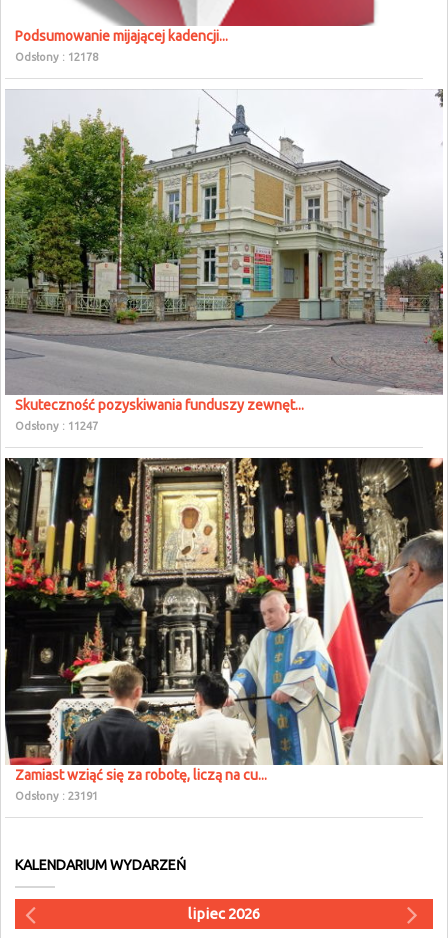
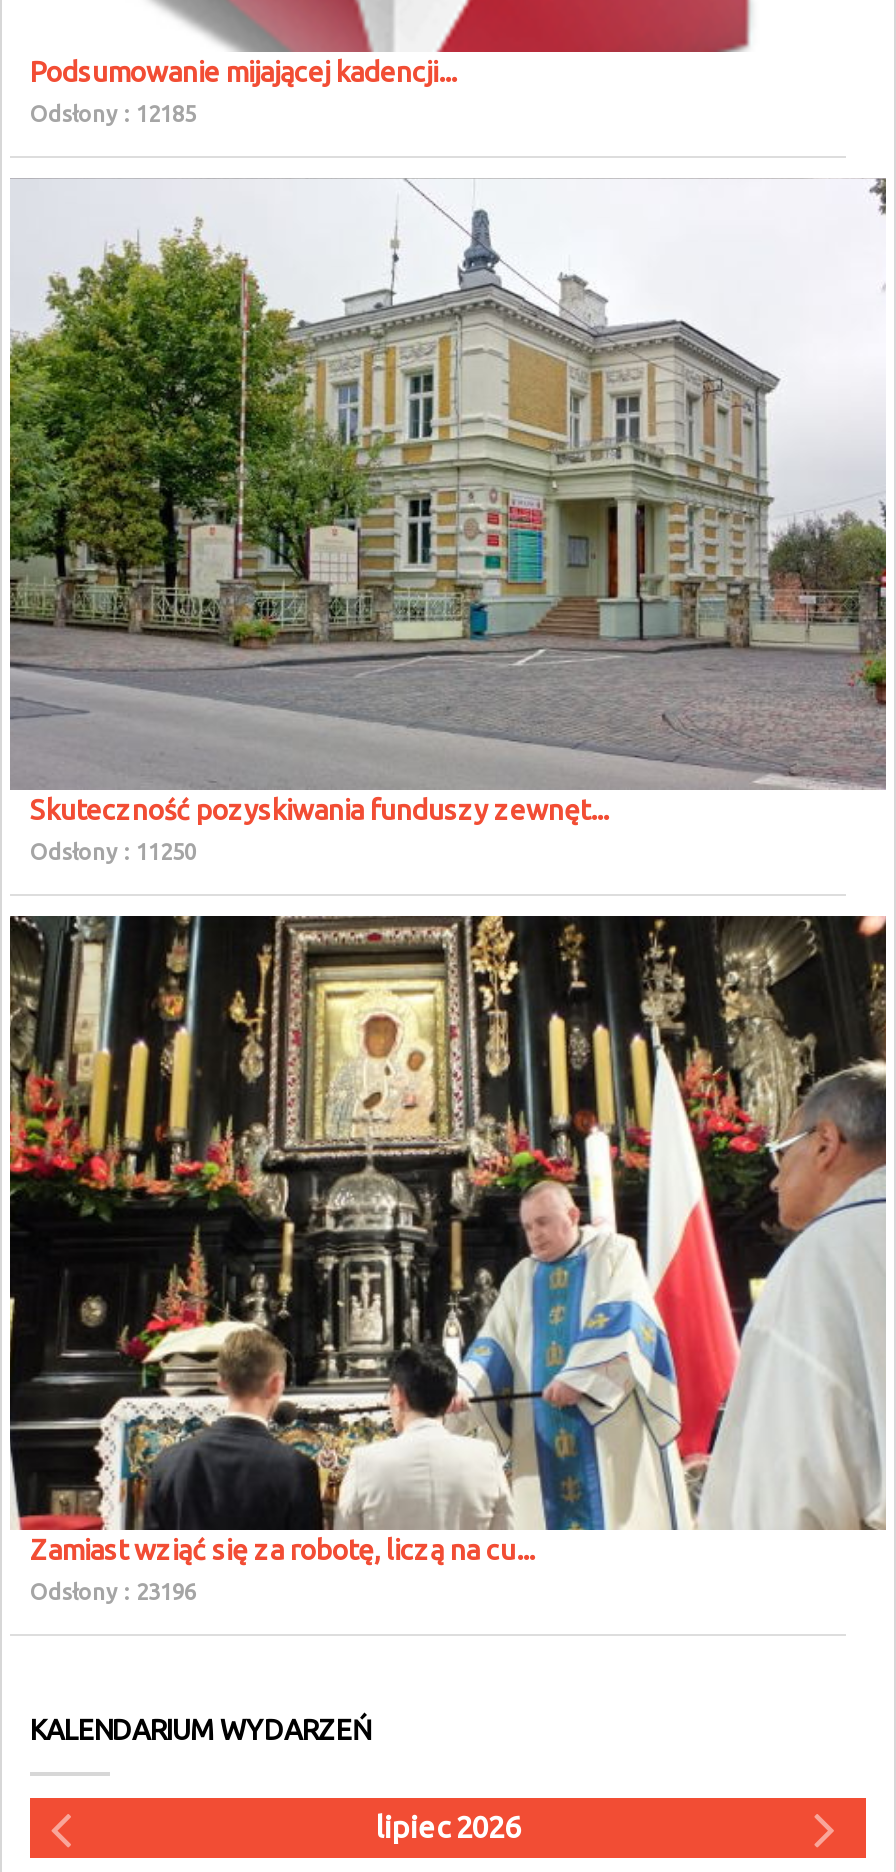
[15,51,98,63] Odsłony : 12178 -> [30,101,196,125] Odsłony : 12185
[15,420,98,432] Odsłony : 11247 -> [30,840,196,864] Odsłony : 11250
[15,790,98,802] Odsłony : 23191 -> [30,1580,196,1604] Odsłony : 23196

